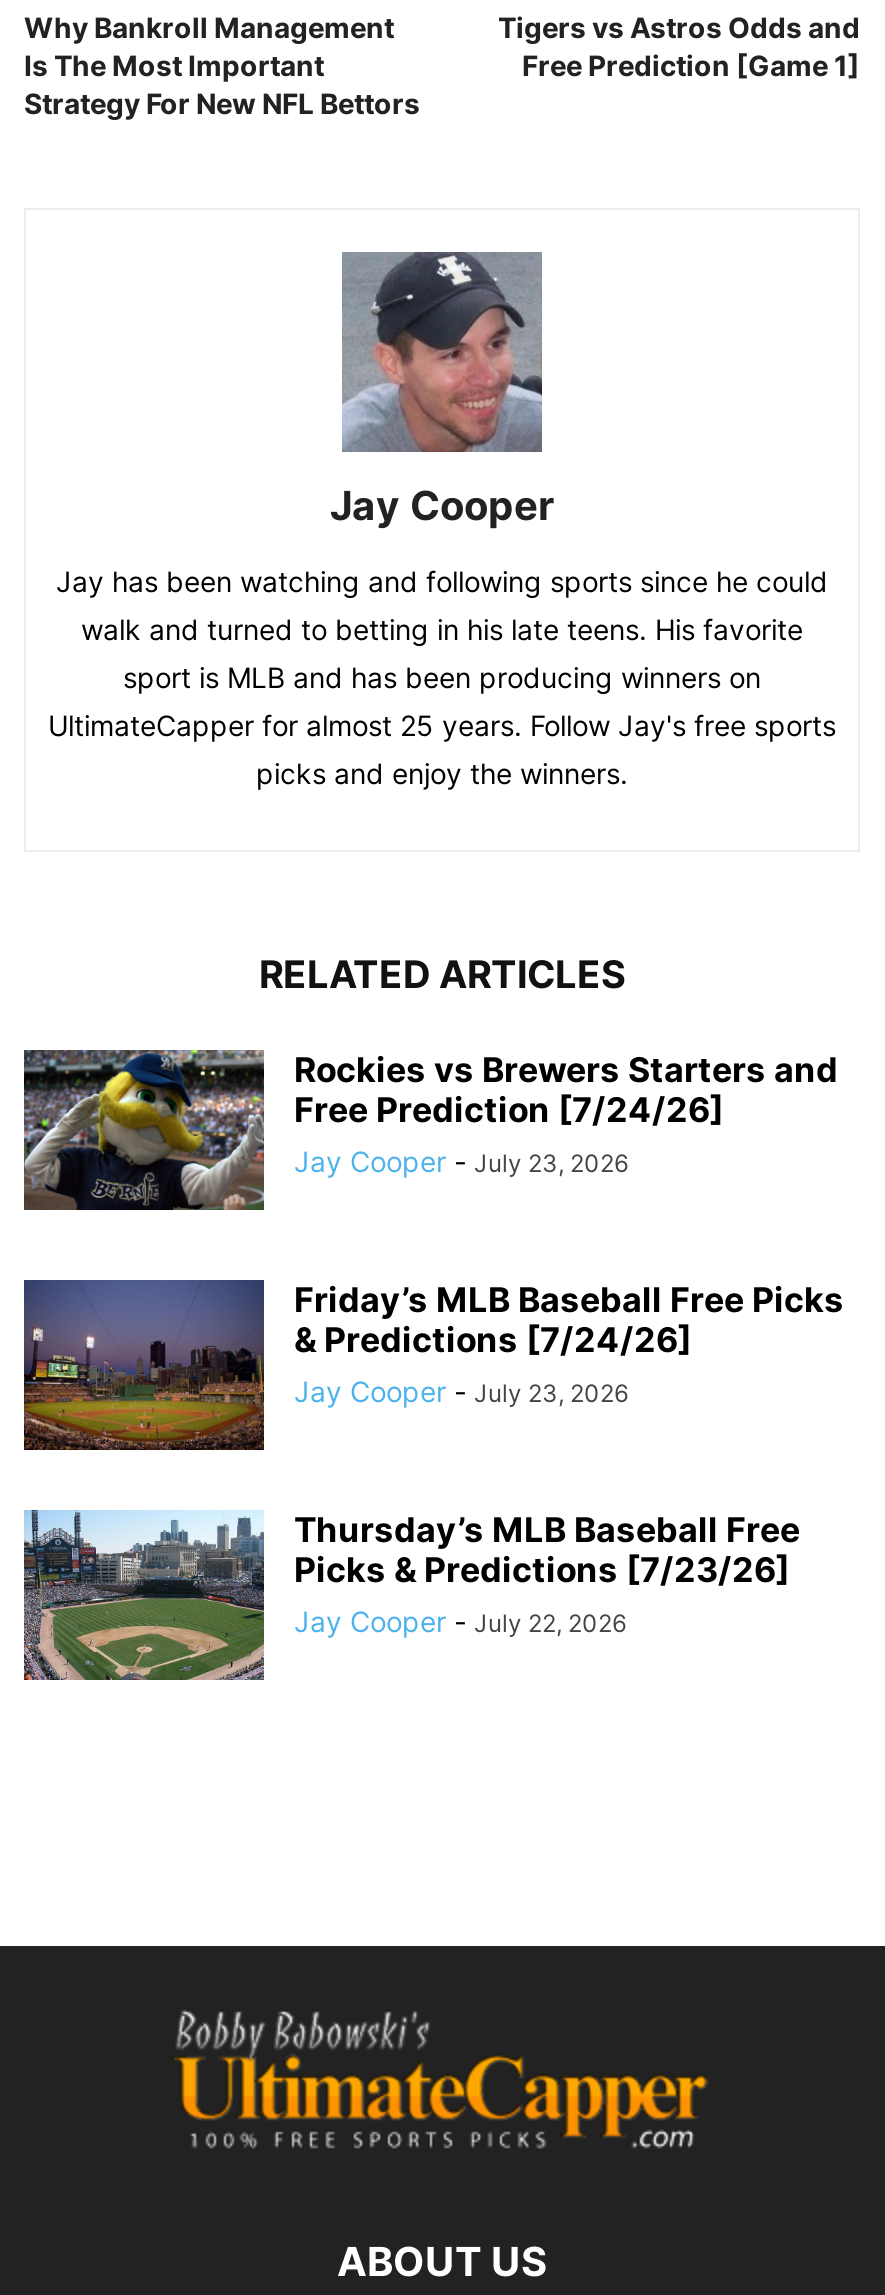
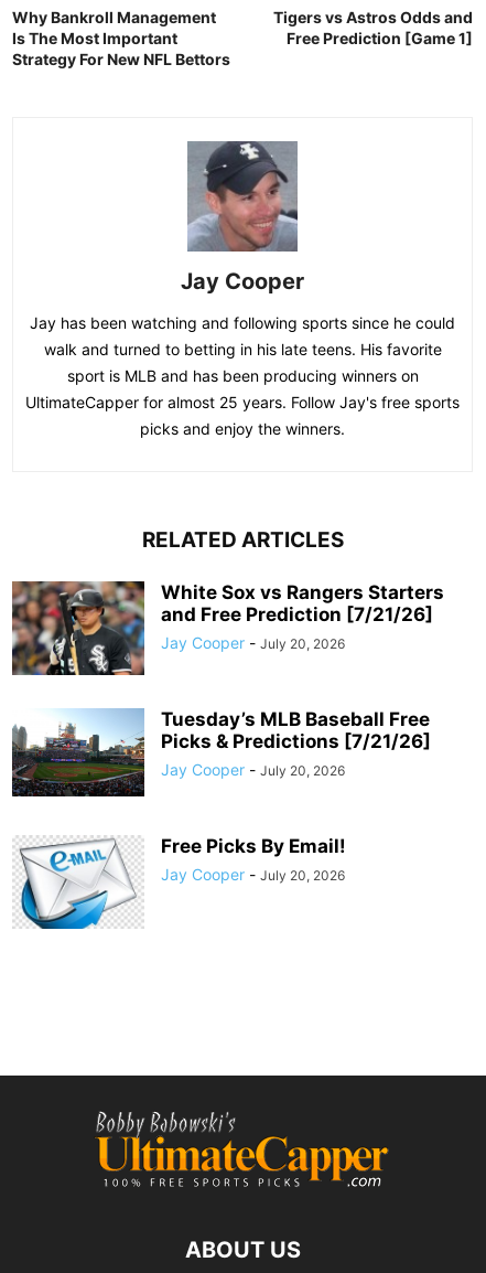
[22,1049,838,1221] [image] | Rockies vs Brewers Starters and | Free Prediction [7/24/26] | Jay Cooper - July 23, 2026 -> [11,580,444,676] [image] | White Sox vs Rangers Starters | and Free Prediction [7/21/26] | Jay Cooper - July 20, 2026
[22,1277,844,1453] [image] | Friday’s MLB Baseball Free Picks | & Predictions [7/24/26] | Jay Cooper - July 23, 2026 -> [12,707,431,802] [image] | Tuesday’s MLB Baseball Free | Picks & Predictions [7/21/26] | Jay Cooper - July 20, 2026
[22,1509,800,1683] [image] | Thursday’s MLB Baseball Free | Picks & Predictions [7/23/26] | Jay Cooper - July 22, 2026 -> [12,835,346,930] [image] | Free Picks By Email! | Jay Cooper - July 20, 2026

